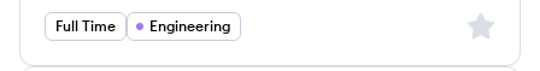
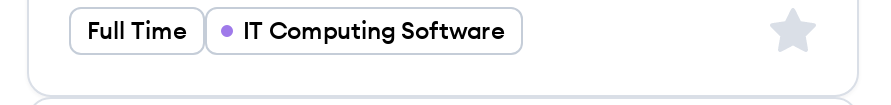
[149,17,230,35] Engineering -> [243,15,505,45] IT Computing Software

